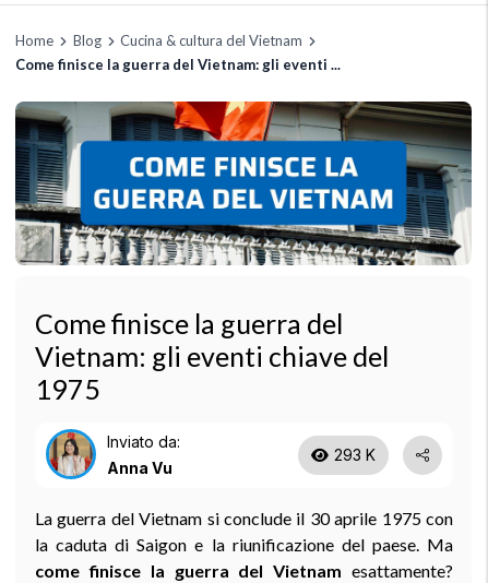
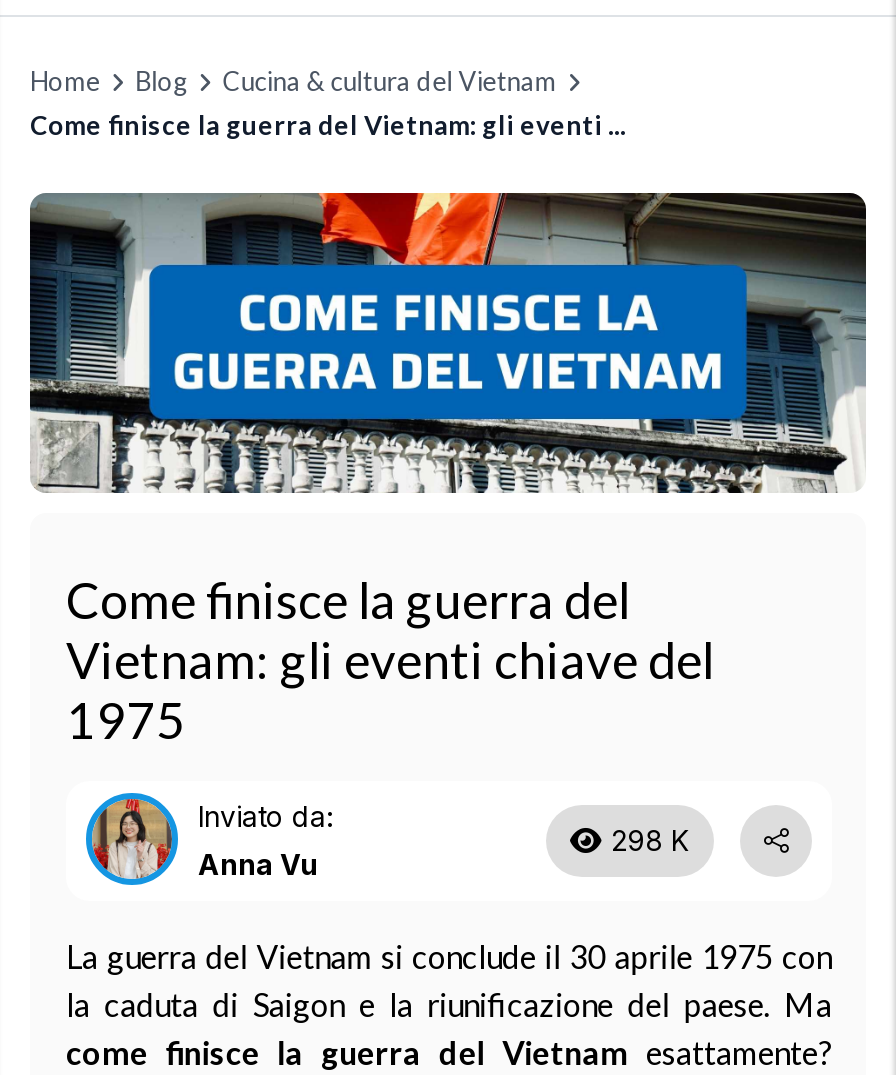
[334,445,375,463] 293 K -> [611,822,689,856] 298 K

